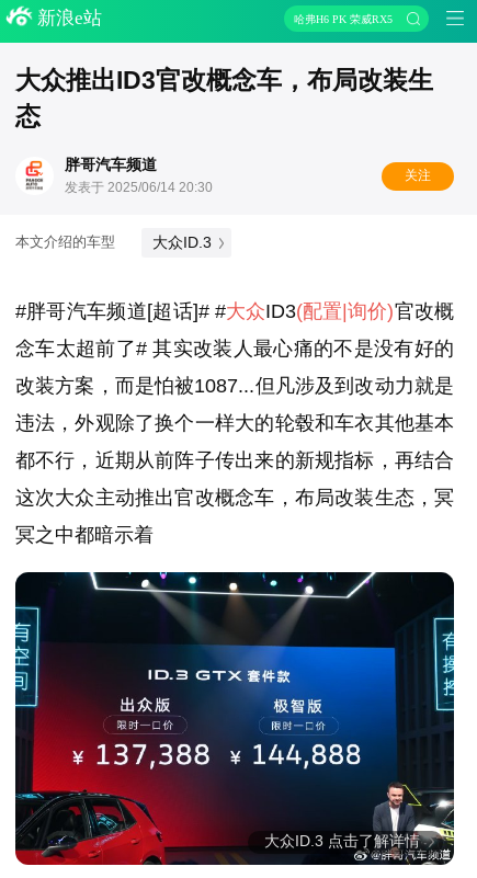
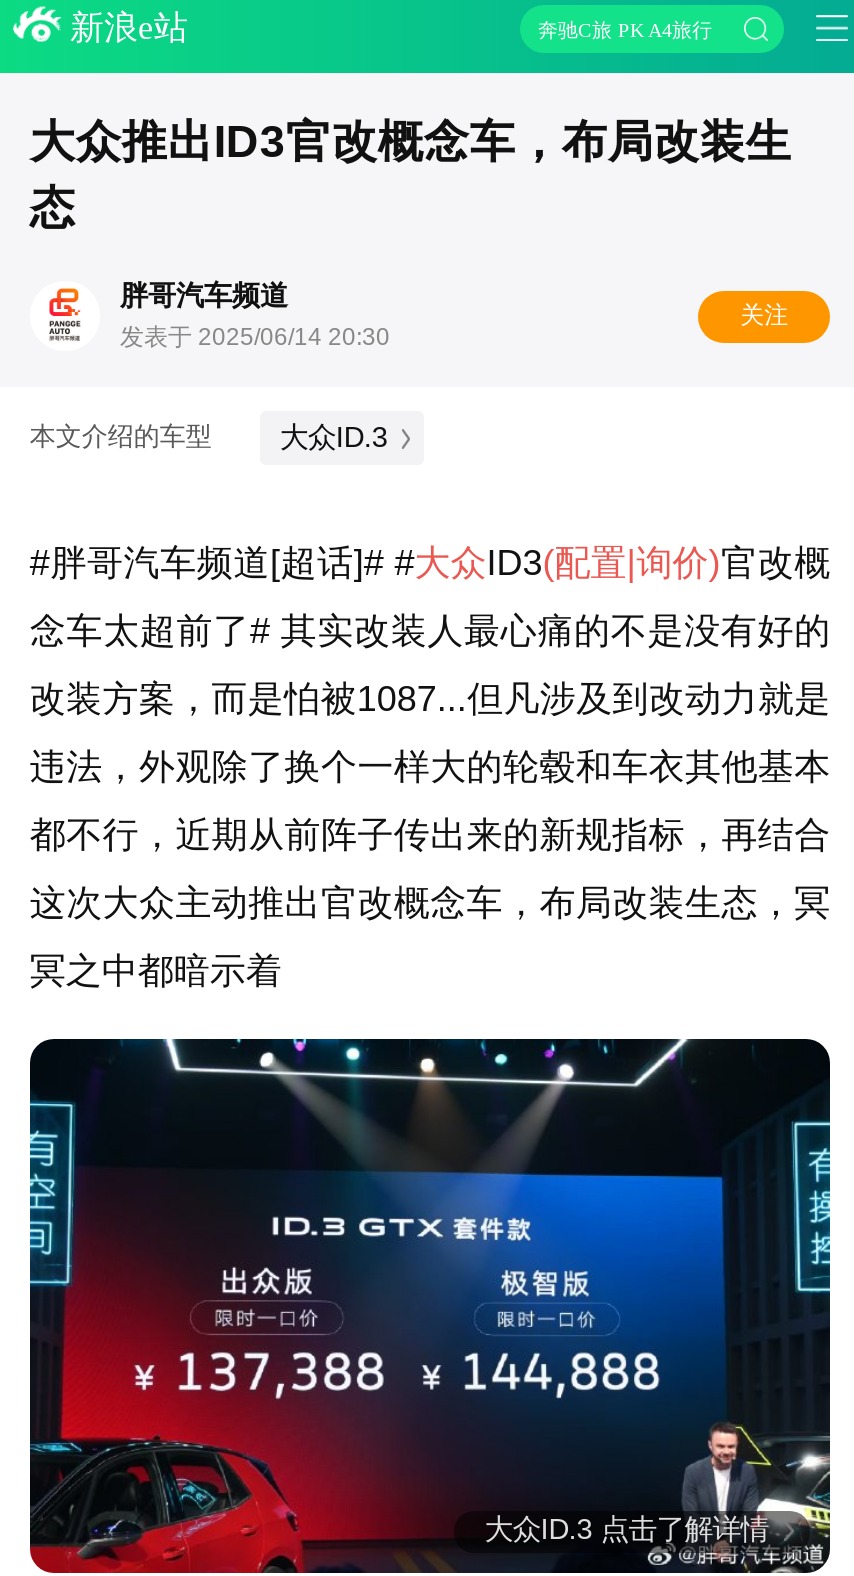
[294,13,393,25] 哈弗H6 PK 荣威RX5 -> [538,18,712,40] 奔驰C旅 PK A4旅行

